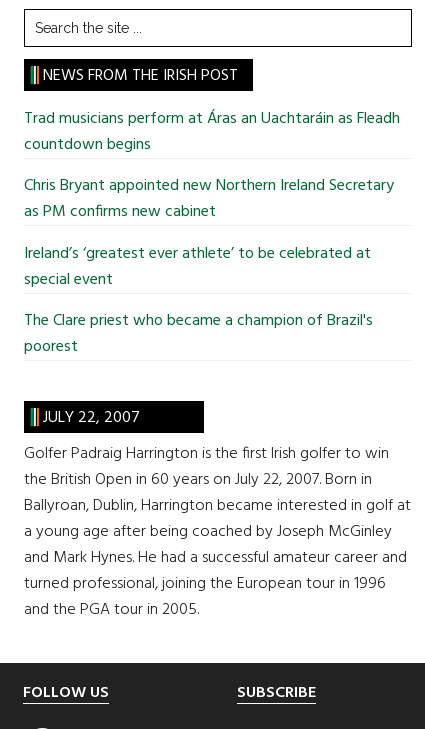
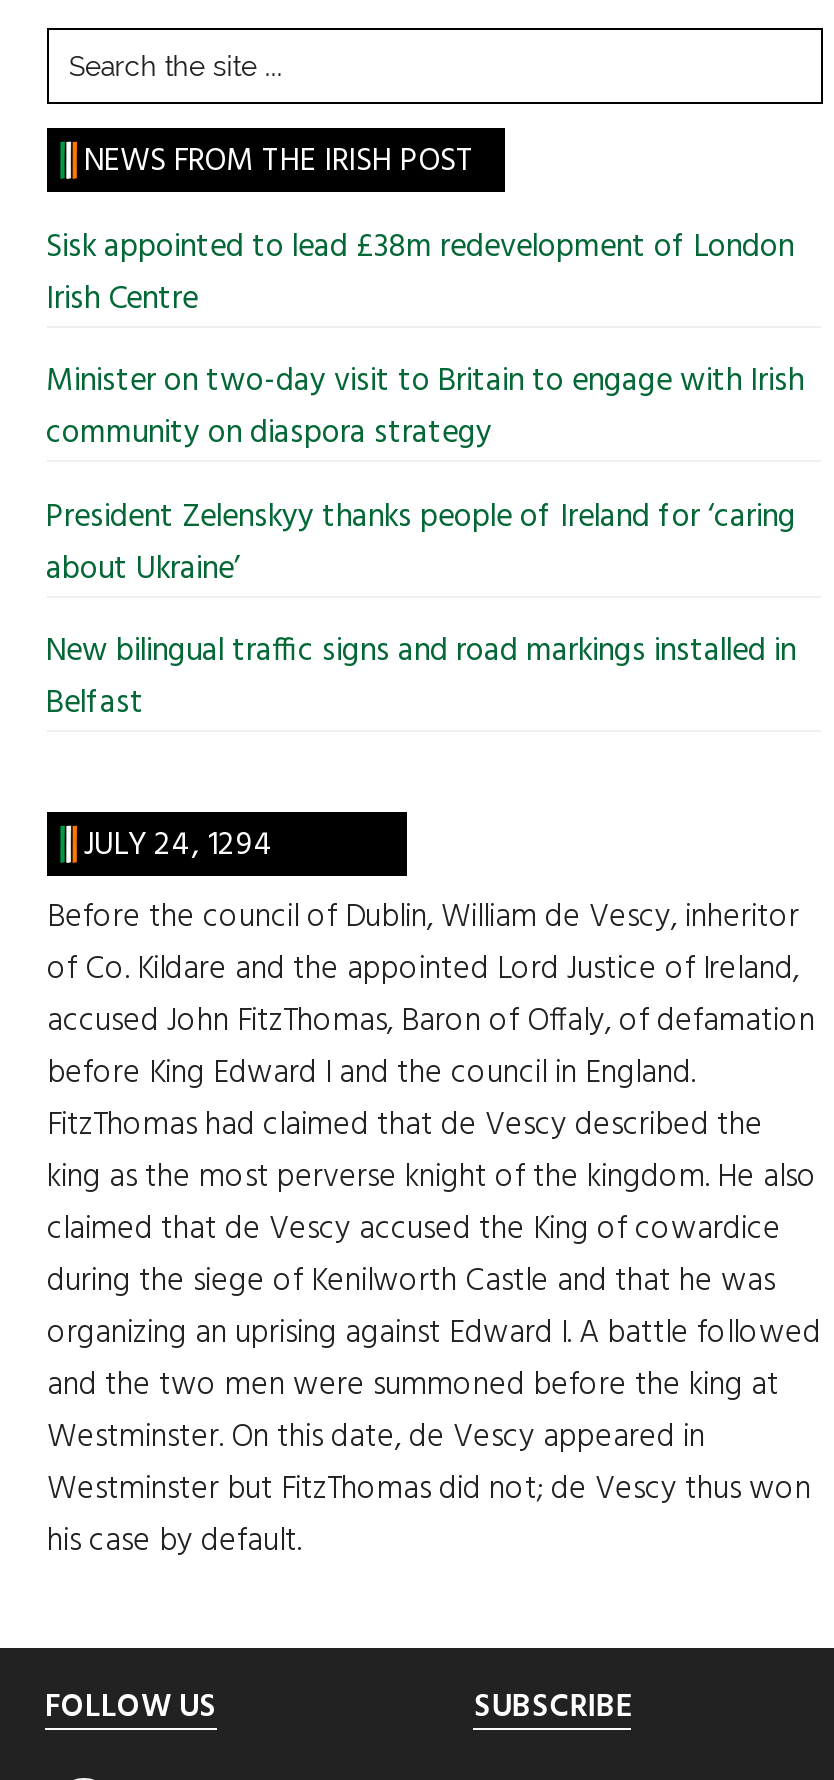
[23,106,399,158] Trad musicians perform at Áras an Uachtaráin as Fleadh | countdown begins -> [46,222,794,326] Sisk appointed to lead £38m redevelopment of London | Irish Centre
[23,173,393,225] Chris Bryant appointed new Northern Ireland Secretary | as PM confirms new cabinet -> [46,357,804,461] Minister on two-day visit to Britain to engage with Irish | community on diaspora strategy
[23,241,370,293] Ireland’s ‘greatest ever athlete’ to be celebrated at | special event -> [46,492,796,596] President Zelenskyy thanks people of Ireland for ‘caring | about Ukraine’
[23,308,372,360] The Clare priest who became a champion of Brazil's | poorest -> [46,627,796,731] New bilingual traffic signs and road markings installed in | Belfast
[24,405,411,623] JULY 22, 2007 | Golfer Padraig Harrington is the first Irish golfer to win | the British Open in 60 years on July 22, 2007. Born in | Ballyroan, Dublin, Harrington became interested in golf at | a young age after being coached by Joseph McGinley | and Mark Hynes. He had a successful amateur career and | turned professional, joining the European tour in 1996 | and the PGA tour in 2005. -> [47,821,821,1569] JULY 24, 1294 | Before the council of Dublin, William de Vescy, inheritor | of Co. Kildare and the appointed Lord Justice of Ireland, | accused John FitzThomas, Baron of Offaly, of defamation | before King Edward I and the council in England. | FitzThomas had claimed that de Vescy described the | king as the most perverse knight of the kingdom. He also | claimed that de Vescy accused the King of cowardice | during the siege of Kenilworth Castle and that he was | organizing an uprising against Edward I. A battle followed | and the two men were summoned before the king at | Westminster. On this date, de Vescy appeared in | Westminster but FitzThomas did not; de Vescy thus won | his case by default.

